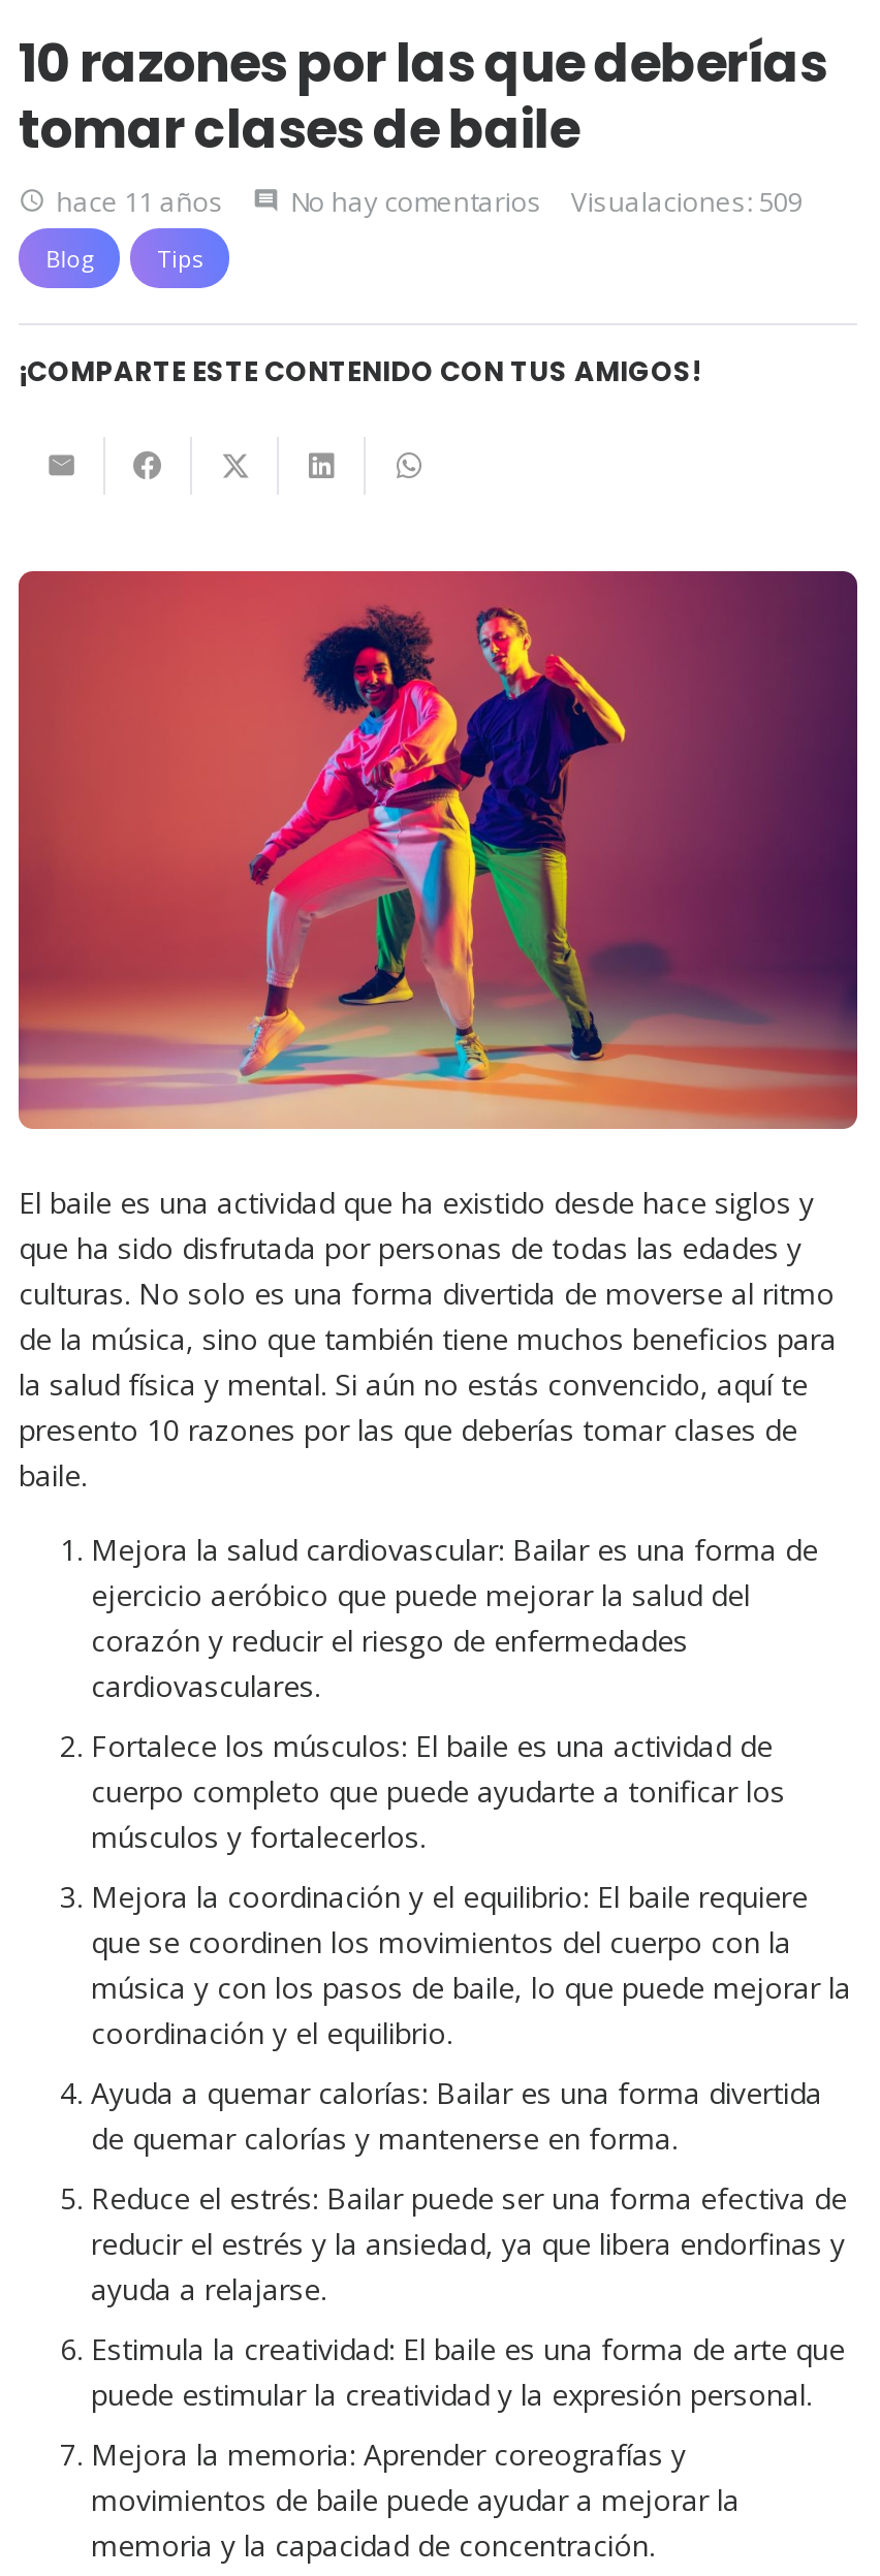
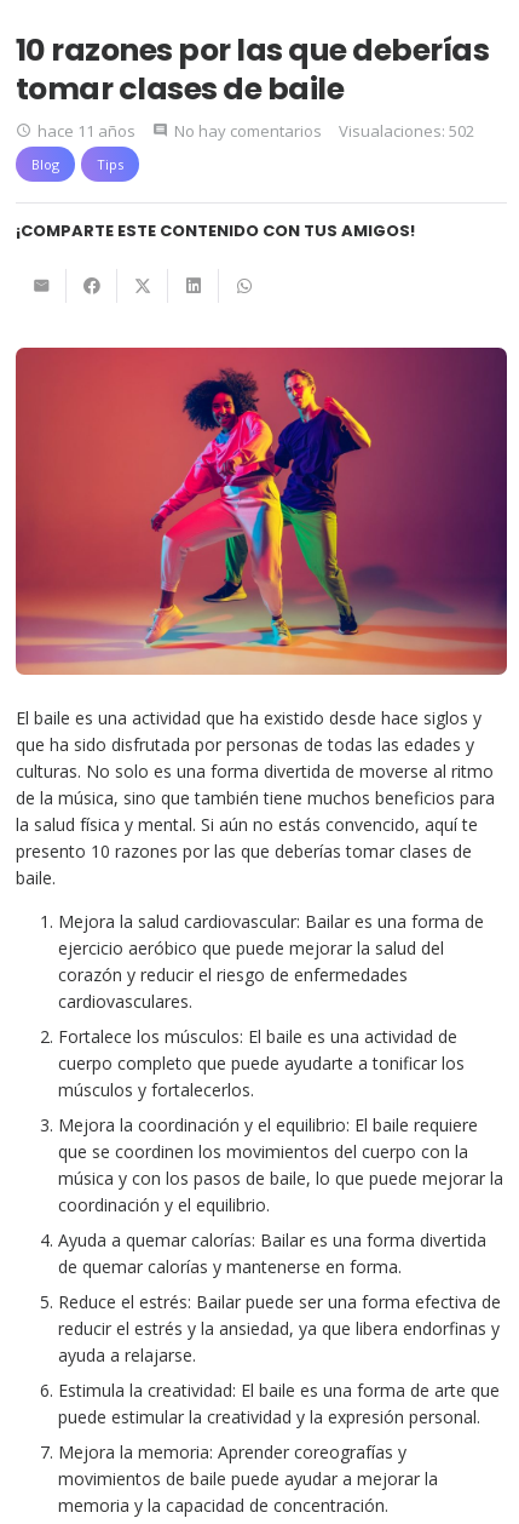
[571,183,802,220] Visualaciones: 509 -> [339,120,475,142] Visualaciones: 502

